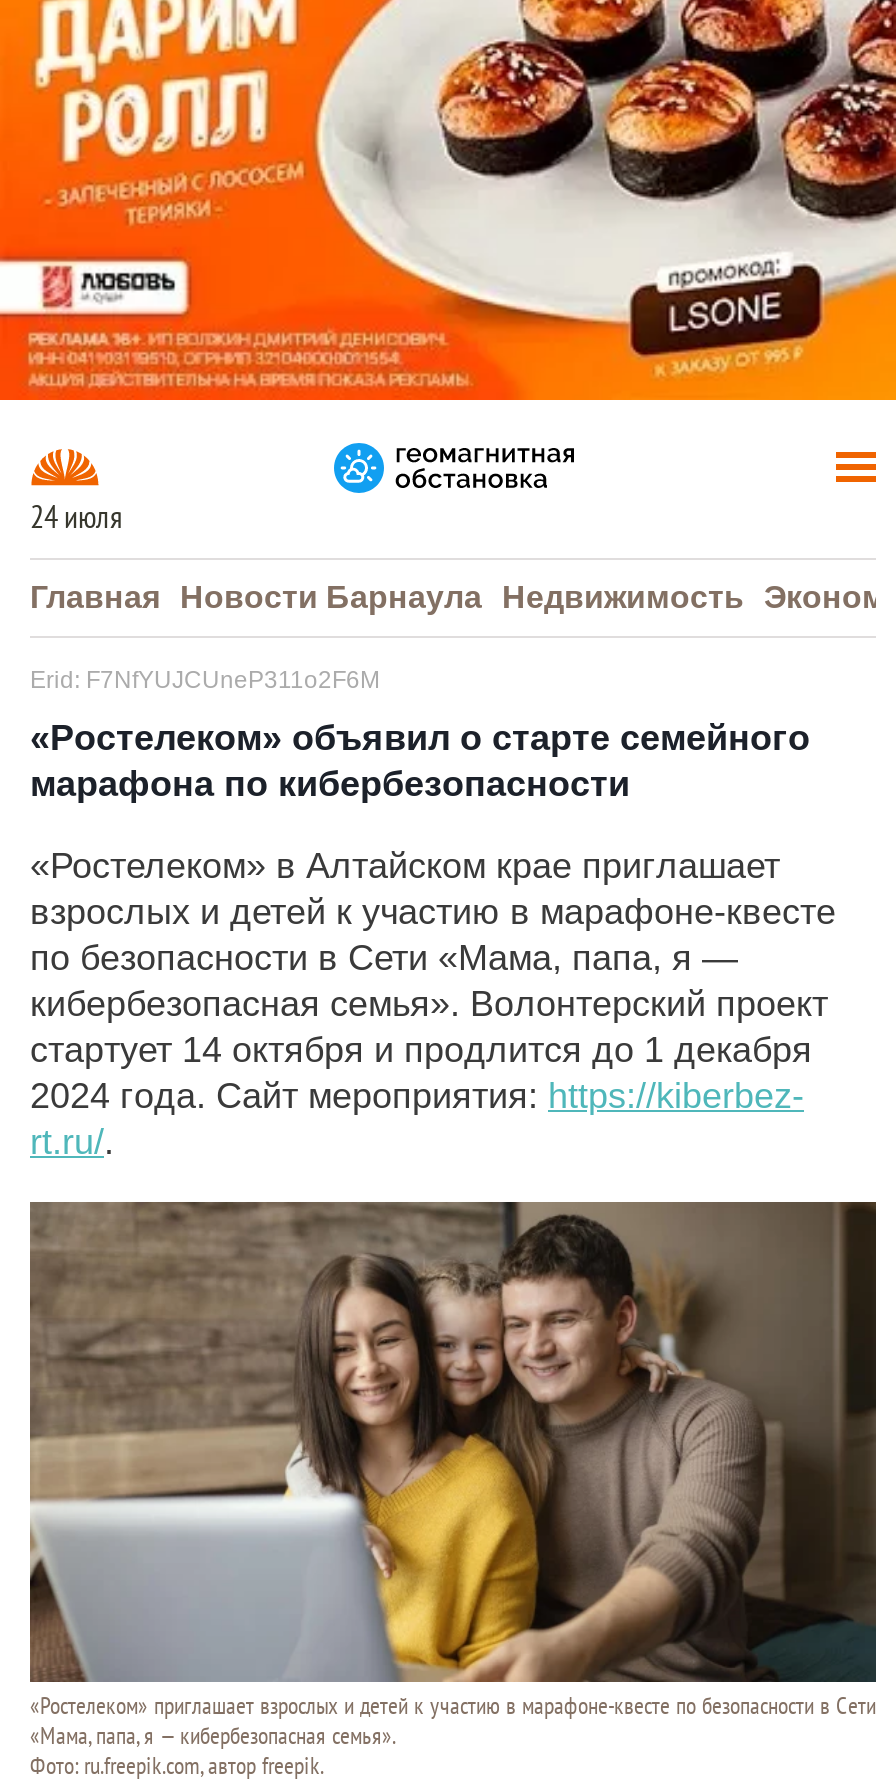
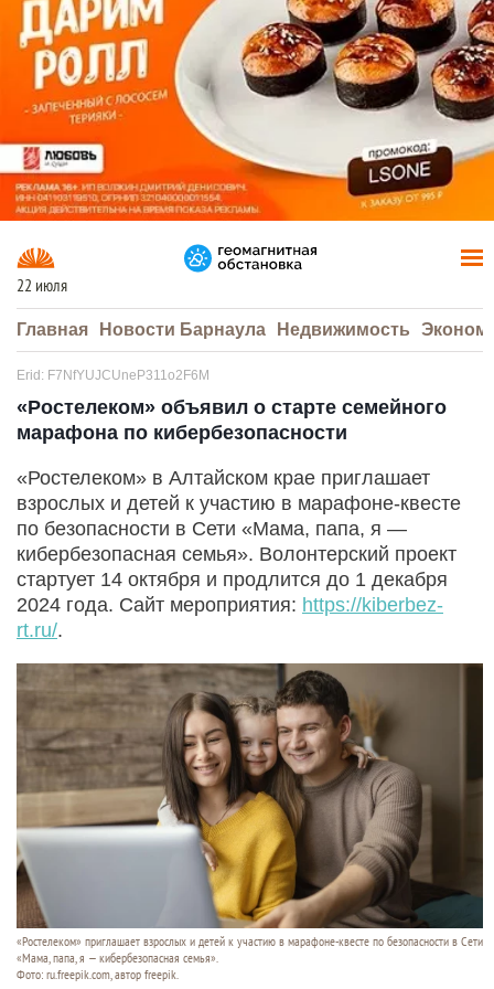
[30,500,122,536] 24 июля -> [17,276,67,296] 22 июля

